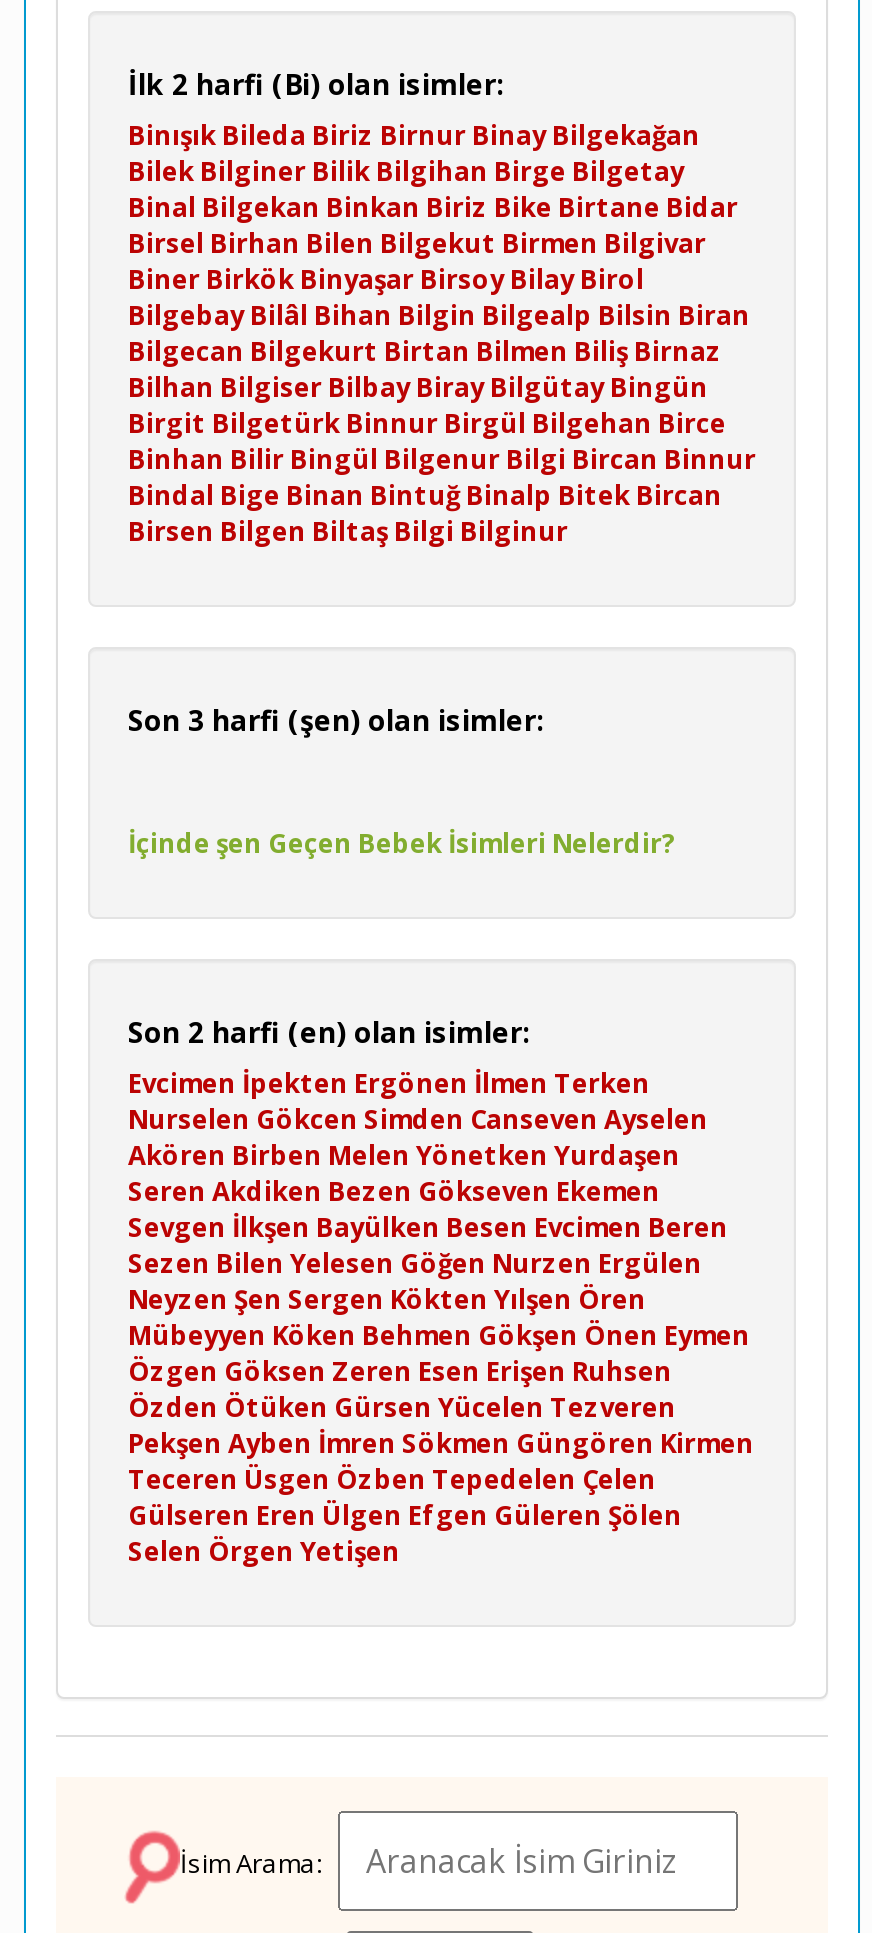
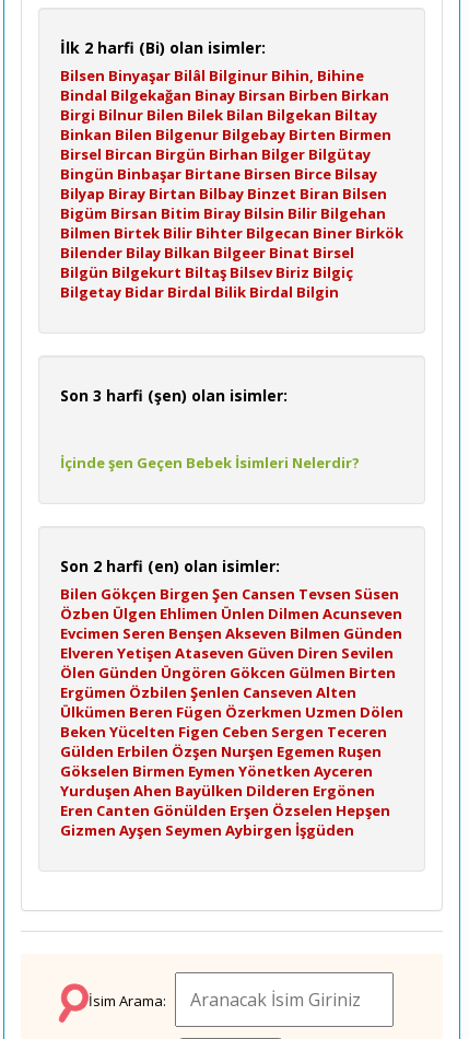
[128,117,756,549] Binışık Bileda Biriz Birnur Binay Bilgekağan | Bilek Bilginer Bilik Bilgihan Birge Bilgetay | Binal Bilgekan Binkan Biriz Bike Birtane Bidar | Birsel Birhan Bilen Bilgekut Birmen Bilgivar | Biner Birkök Binyaşar Birsoy Bilay Birol | Bilgebay Bilâl Bihan Bilgin Bilgealp Bilsin Biran | Bilgecan Bilgekurt Birtan Bilmen Biliş Birnaz | Bilhan Bilgiser Bilbay Biray Bilgütay Bingün | Birgit Bilgetürk Binnur Birgül Bilgehan Birce | Binhan Bilir Bingül Bilgenur Bilgi Bircan Binnur | Bindal Bige Binan Bintuğ Binalp Bitek Bircan | Birsen Bilgen Biltaş Bilgi Bilginur -> [60,66,403,302] Bilsen Binyaşar Bilâl Bilginur Bihin, Bihine | Bindal Bilgekağan Binay Birsan Birben Birkan | Birgi Bilnur Bilen Bilek Bilan Bilgekan Biltay | Binkan Bilen Bilgenur Bilgebay Birten Birmen | Birsel Bircan Birgün Birhan Bilger Bilgütay | Bingün Binbaşar Birtane Birsen Birce Bilsay | Bilyap Biray Birtan Bilbay Binzet Biran Bilsen | Bigüm Birsan Bitim Biray Bilsin Bilir Bilgehan | Bilmen Birtek Bilir Bihter Bilgecan Biner Birkök | Bilender Bilay Bilkan Bilgeer Binat Birsel | Bilgün Bilgekurt Biltaş Bilsev Biriz Bilgiç | Bilgetay Bidar Birdal Bilik Birdal Bilgin
[128,1065,754,1569] Evcimen İpekten Ergönen İlmen Terken | Nurselen Gökcen Simden Canseven Ayselen | Akören Birben Melen Yönetken Yurdaşen | Seren Akdiken Bezen Gökseven Ekemen | Sevgen İlkşen Bayülken Besen Evcimen Beren | Sezen Bilen Yelesen Göğen Nurzen Ergülen | Neyzen Şen Sergen Kökten Yılşen Ören | Mübeyyen Köken Behmen Gökşen Önen Eymen | Özgen Göksen Zeren Esen Erişen Ruhsen | Özden Ötüken Gürsen Yücelen Tezveren | Pekşen Ayben İmren Sökmen Güngören Kirmen | Teceren Üsgen Özben Tepedelen Çelen | Gülseren Eren Ülgen Efgen Güleren Şölen | Selen Örgen Yetişen -> [60,584,403,840] Bilen Gökçen Birgen Şen Cansen Tevsen Süsen | Özben Ülgen Ehlimen Ünlen Dilmen Acunseven | Evcimen Seren Benşen Akseven Bilmen Günden | Elveren Yetişen Ataseven Güven Diren Sevilen | Ölen Günden Üngören Gökcen Gülmen Birten | Ergümen Özbilen Şenlen Canseven Alten | Ülkümen Beren Fügen Özerkmen Uzmen Dölen | Beken Yücelten Figen Ceben Sergen Teceren | Gülden Erbilen Özşen Nurşen Egemen Ruşen | Gökselen Birmen Eymen Yönetken Ayceren | Yurduşen Ahen Bayülken Dilderen Ergönen | Eren Canten Gönülden Erşen Özselen Hepşen | Gizmen Ayşen Seymen Aybirgen İşgüden

